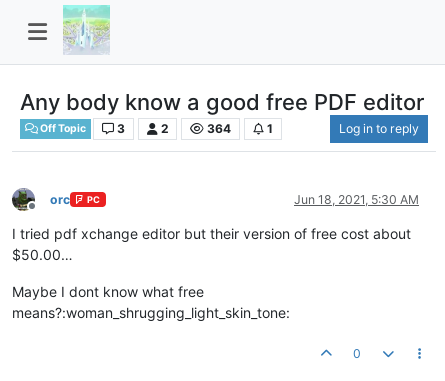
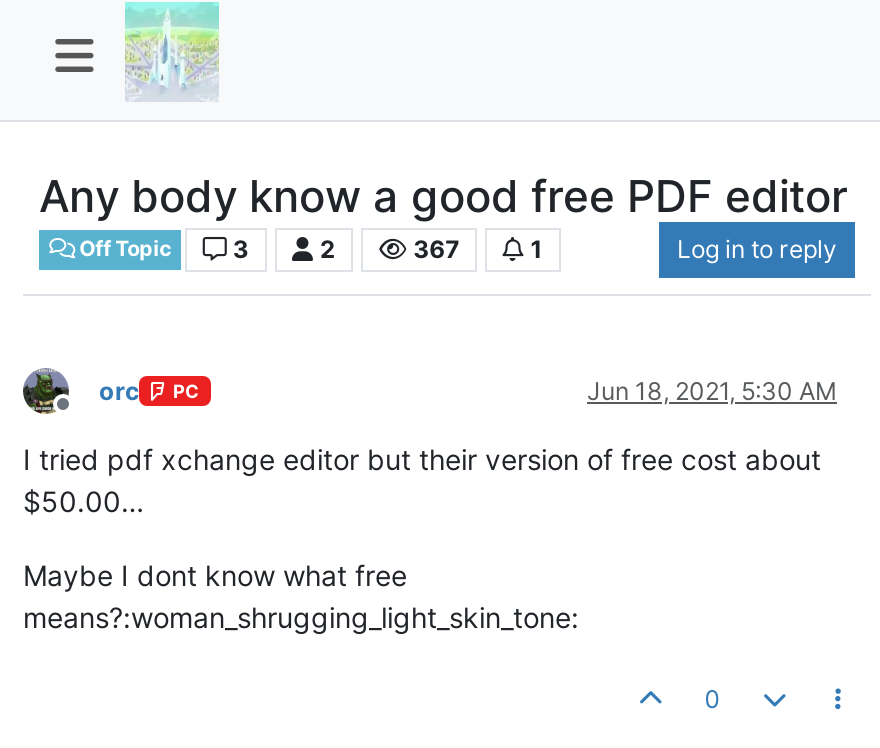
[207,121,231,136] 364 -> [413,234,459,264] 367

